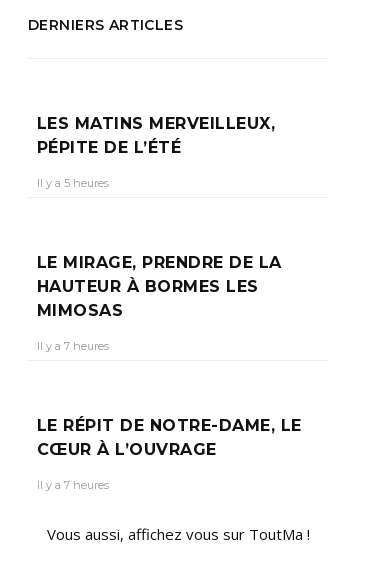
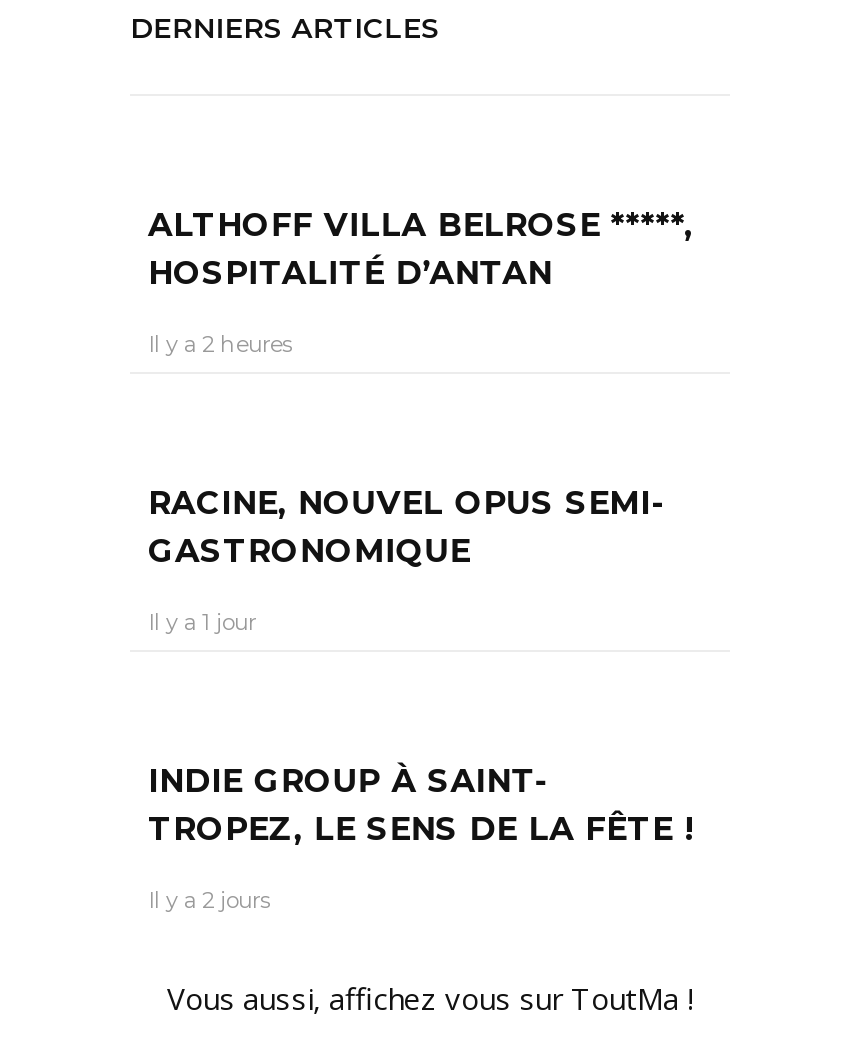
[37,114,275,157] LES MATINS MERVEILLEUX, | PÉPITE DE L’ÉTÉ -> [148,207,693,293] ALTHOFF VILLA BELROSE *****, | HOSPITALITÉ D’ANTAN
[37,176,109,190] Il y a 5 heures -> [148,331,292,359] Il y a 2 heures
[37,253,281,320] LE MIRAGE, PRENDRE DE LA | HAUTEUR À BORMES LES | MIMOSAS -> [148,485,666,571] RACINE, NOUVEL OPUS SEMI- | GASTRONOMIQUE
[37,339,109,353] Il y a 7 heures -> [148,609,256,637] Il y a 1 jour
[37,416,301,459] LE RÉPIT DE NOTRE-DAME, LE | CŒUR À L’OUVRAGE -> [148,763,695,849] INDIE GROUP À SAINT- | TROPEZ, LE SENS DE LA FÊTE !
[37,478,109,492] Il y a 7 heures -> [148,887,270,915] Il y a 2 jours

